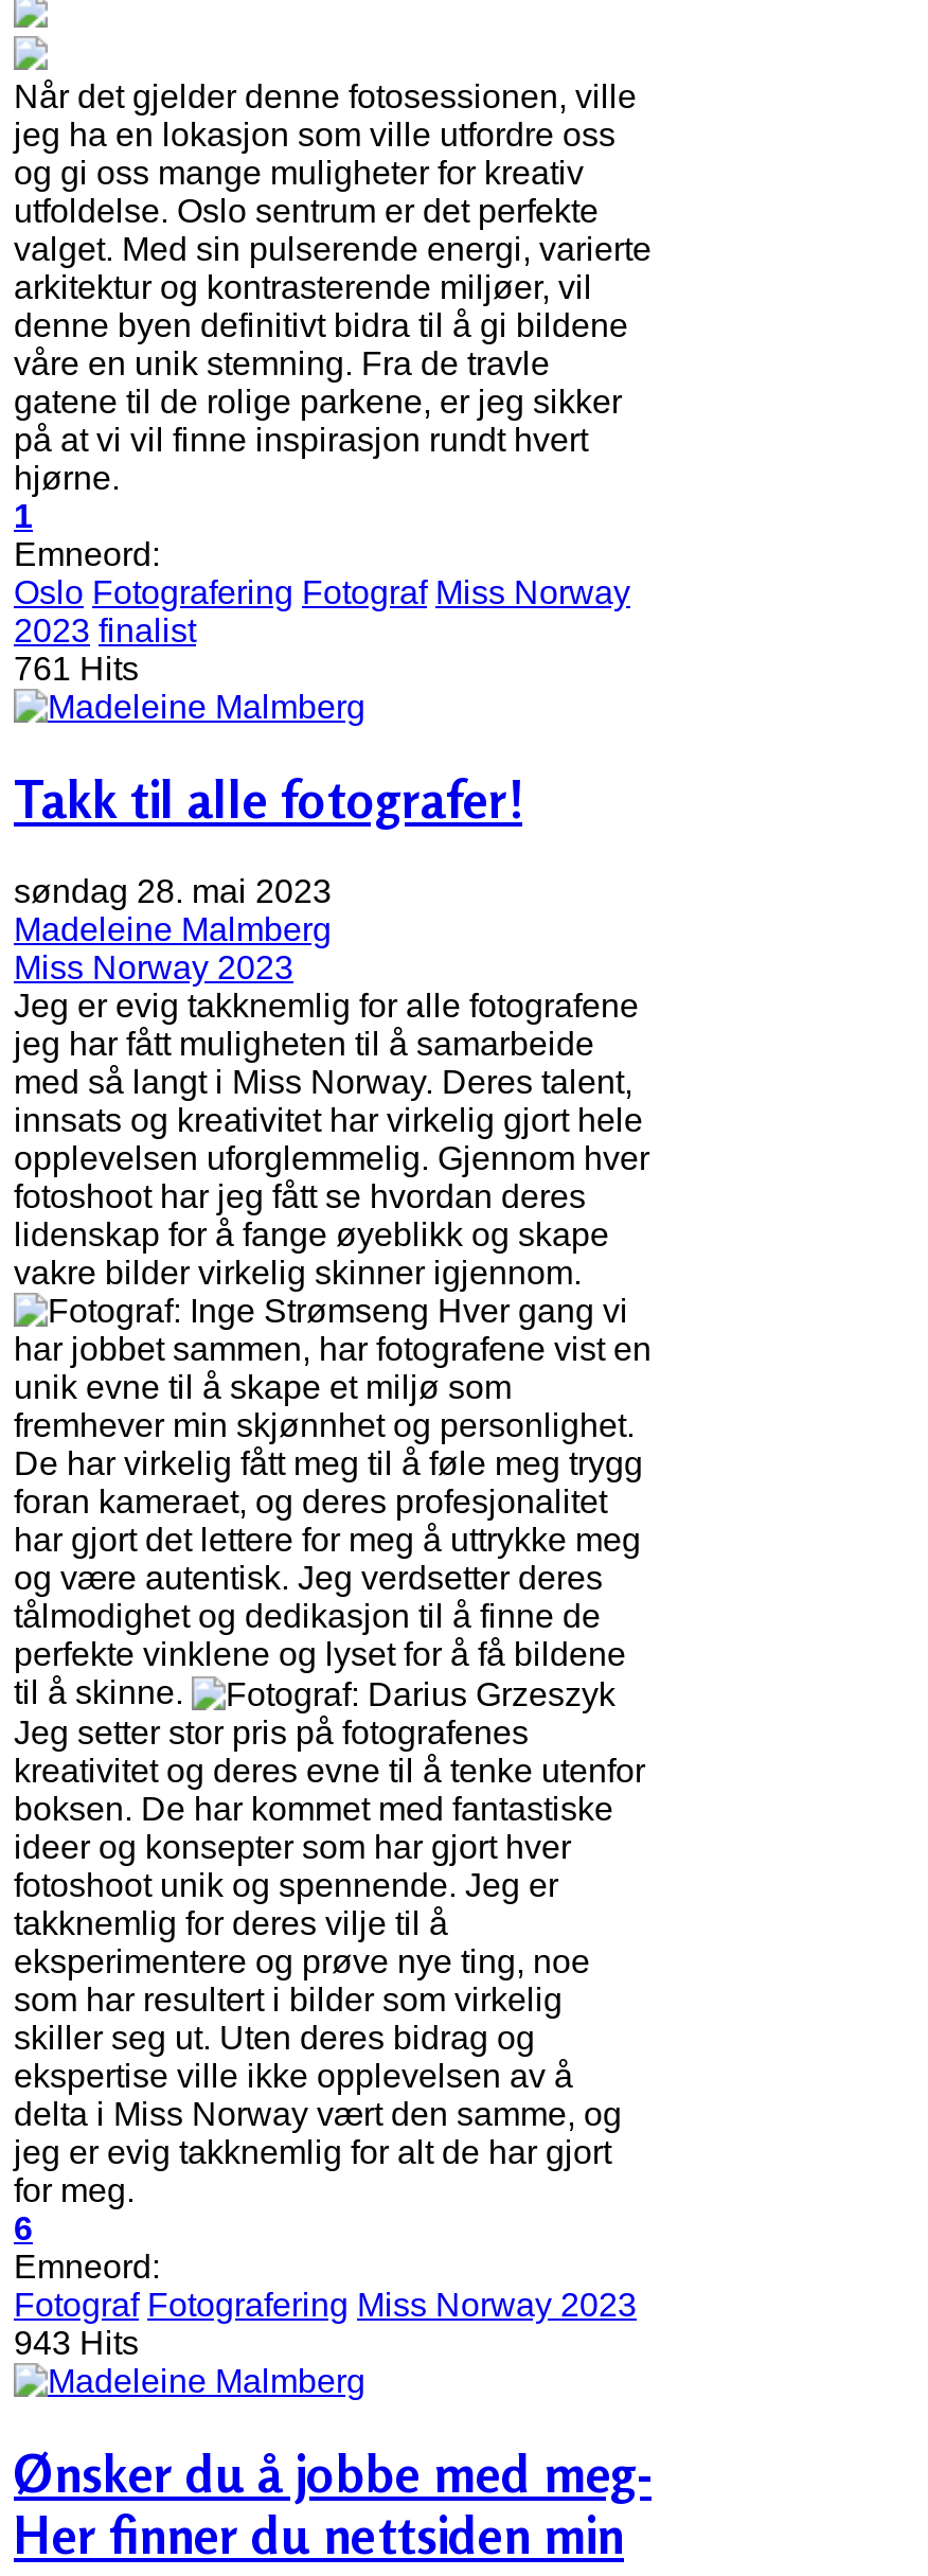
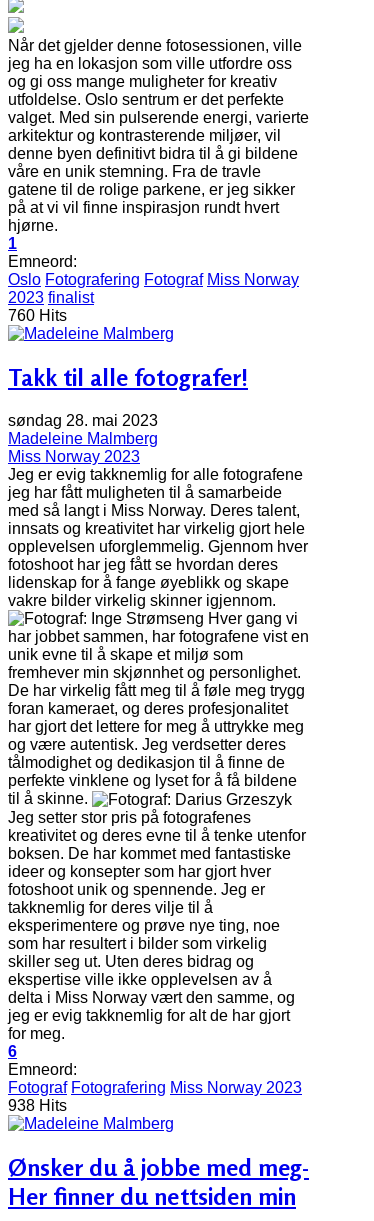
[14,650,139,686] 761 Hits -> [8,307,67,324] 760 Hits
[14,2325,139,2361] 943 Hits -> [8,1097,67,1114] 938 Hits

